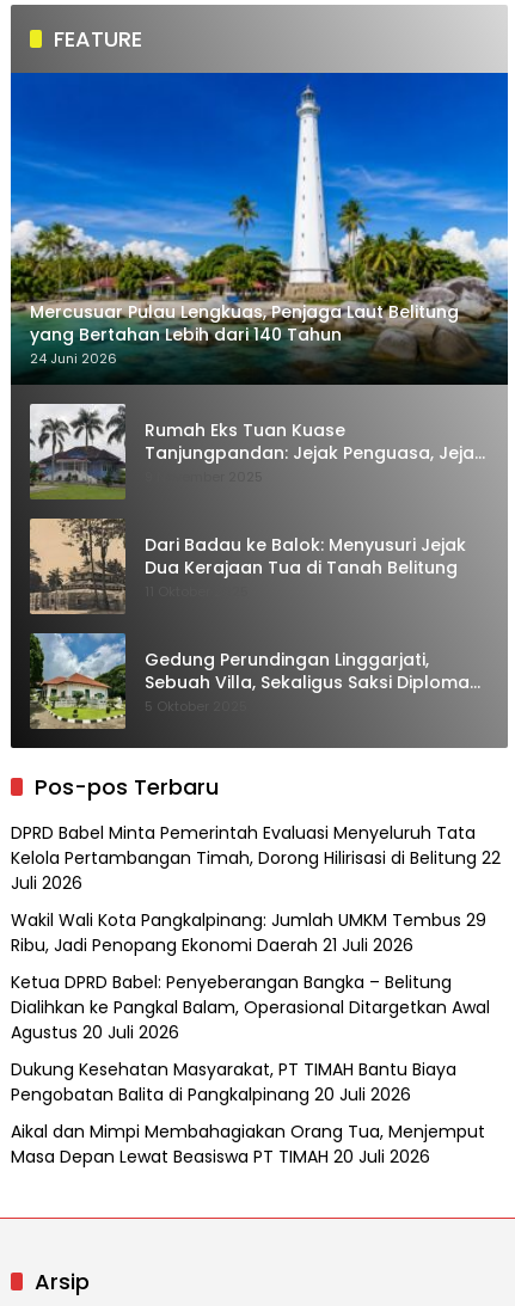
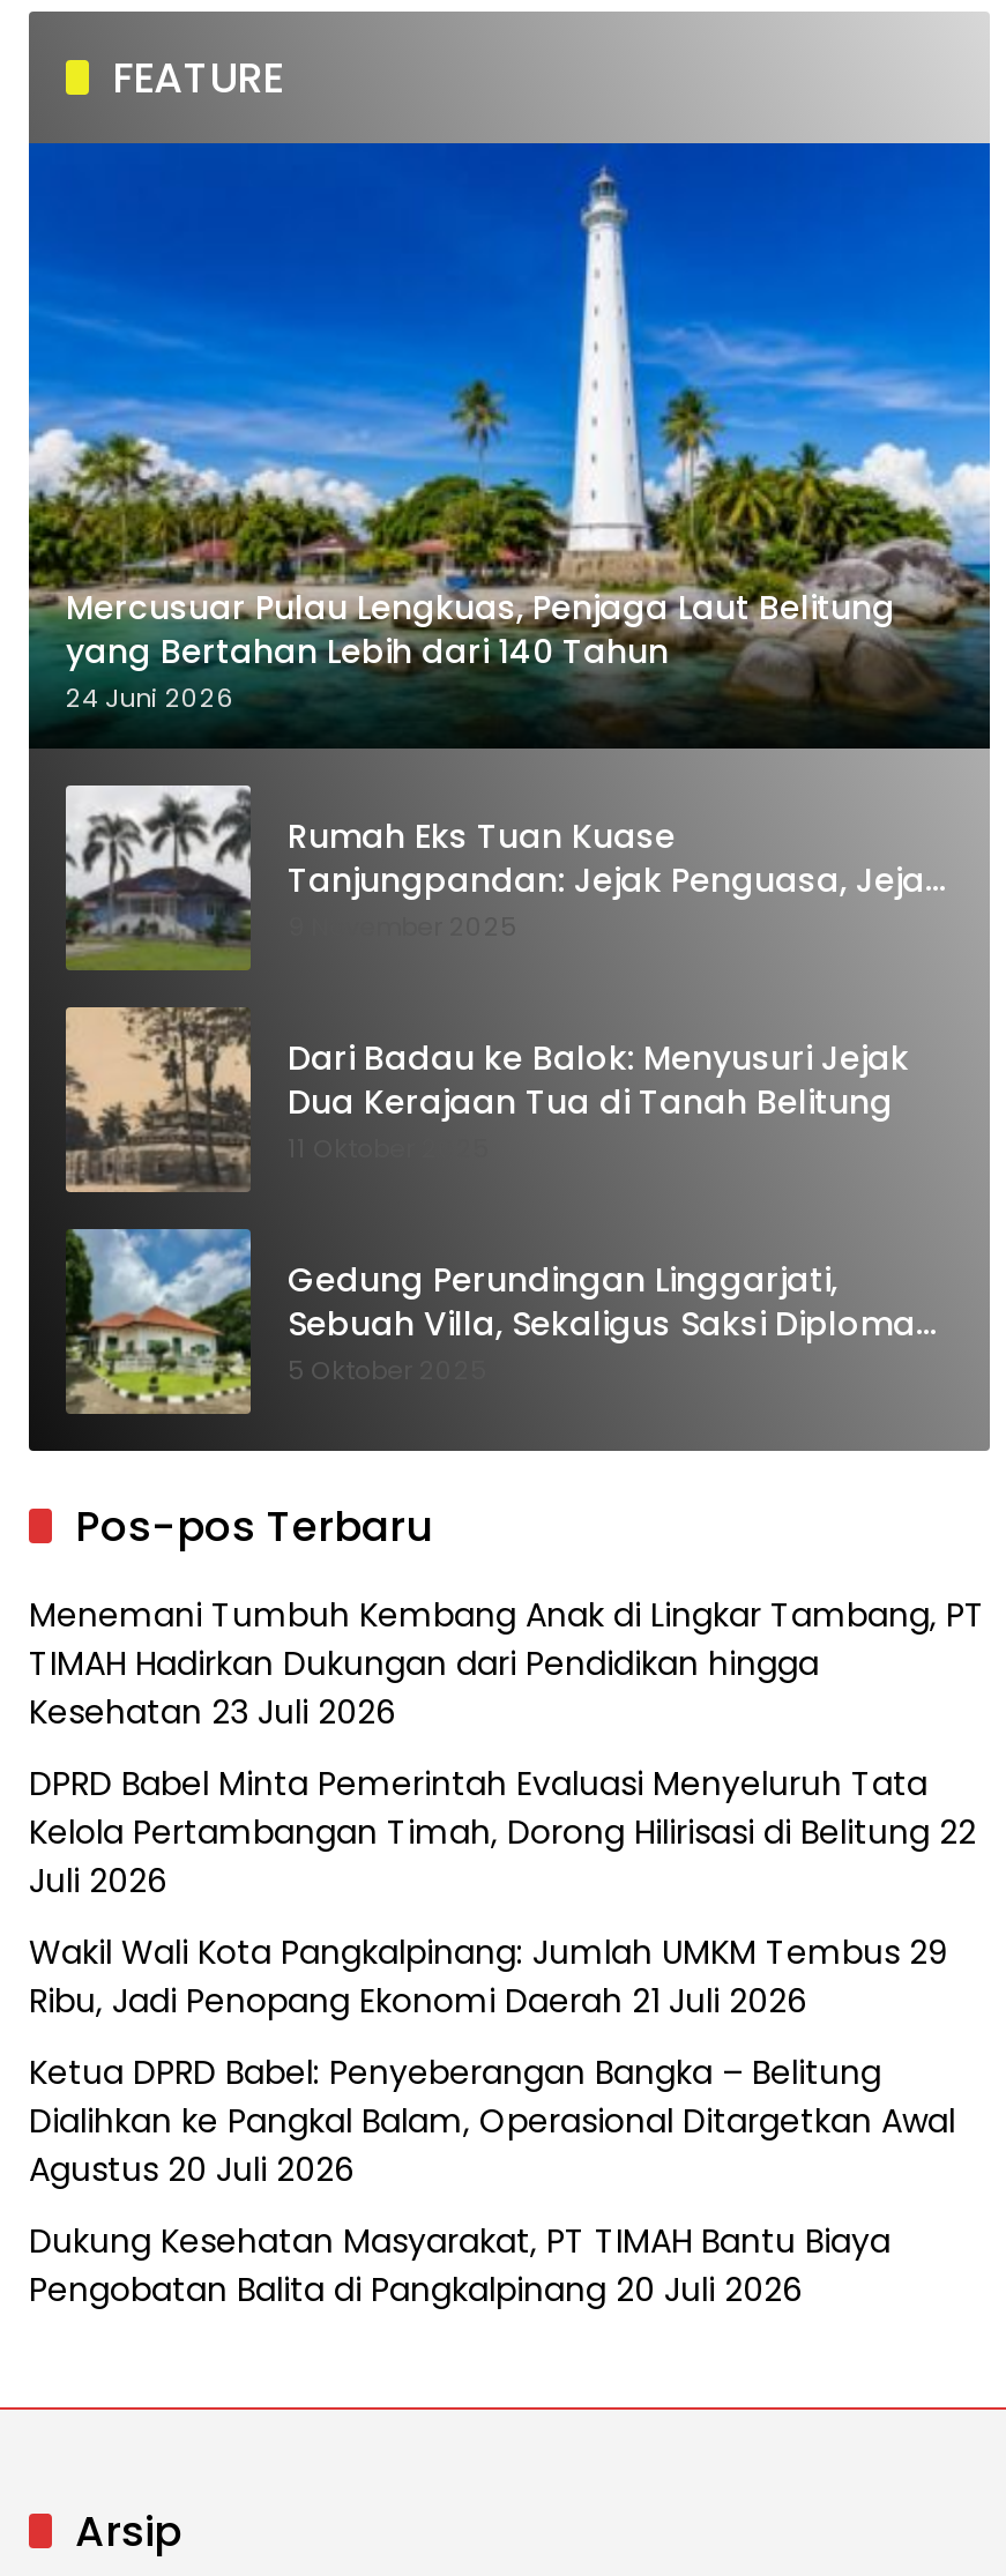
none -> [29,1591,985,1734] Menemani Tumbuh Kembang Anak di Lingkar Tambang, PT | TIMAH Hadirkan Dukungan dari Pendidikan hingga | Kesehatan 23 Juli 2026
moved [11,821,501,1107] -> [29,1760,976,2312]: DPRD Babel Minta Pemerintah Evaluasi Menyeluruh Tata | Kelola Pertambangan Timah, Dorong Hilirisasi di Belitung 22 | Juli 2026 | ... | Dukung Kesehatan Masyarakat, PT TIMAH Bantu Biaya | Pengobatan Balita di Pangkalpinang 20 Juli 2026
[11,1120,485,1169] Aikal dan Mimpi Membahagiakan Orang Tua, Menjemput | Masa Depan Lewat Beasiswa PT TIMAH 20 Juli 2026 -> none

